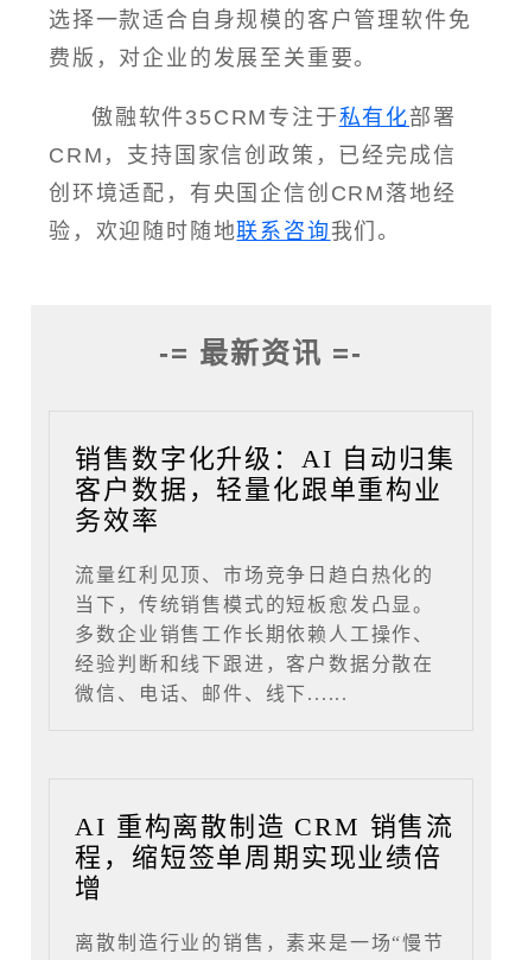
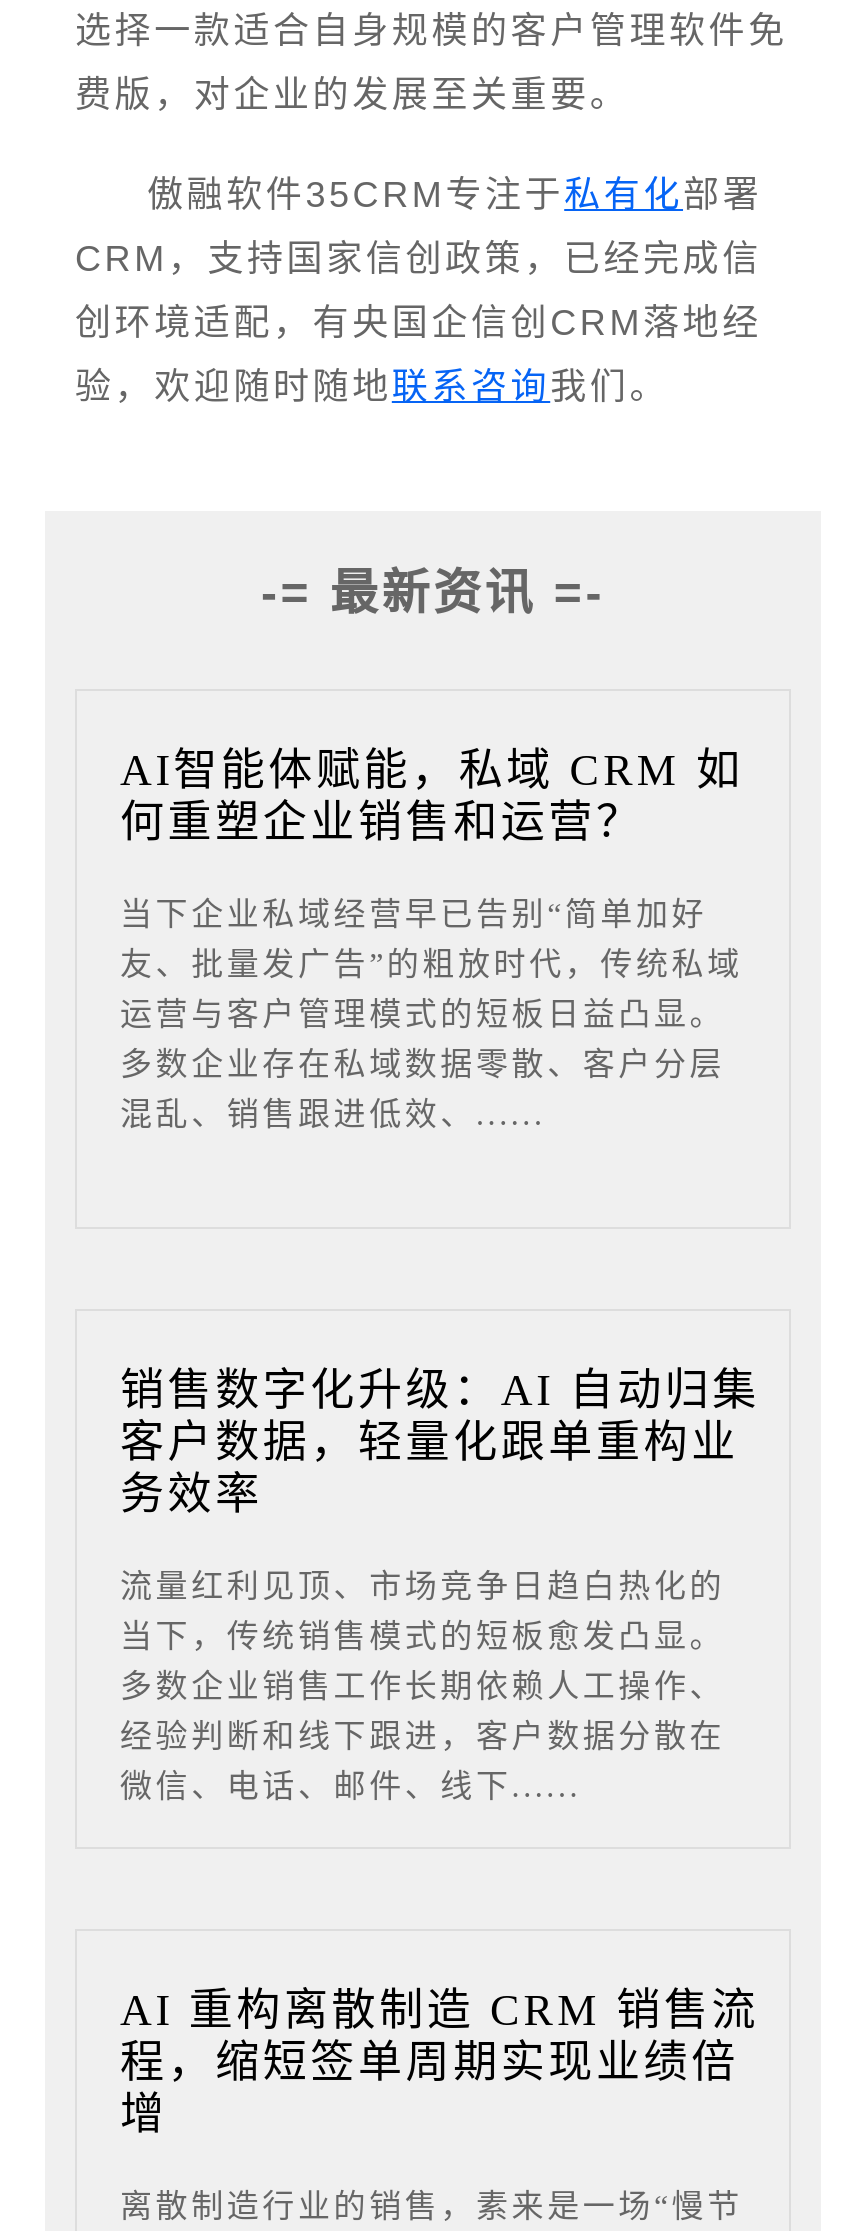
none -> [120,745,744,1131] AI智能体赋能，私域 CRM 如 | 何重塑企业销售和运营？ | 当下企业私域经营早已告别“简单加好 | 友、批量发广告”的粗放时代，传统私域 | 运营与客户管理模式的短板日益凸显。 | 多数企业存在私域数据零散、客户分层 | 混乱、销售跟进低效、......

